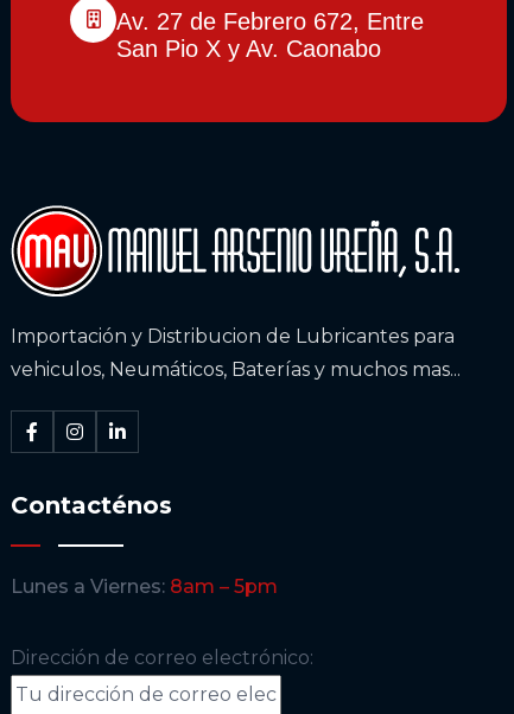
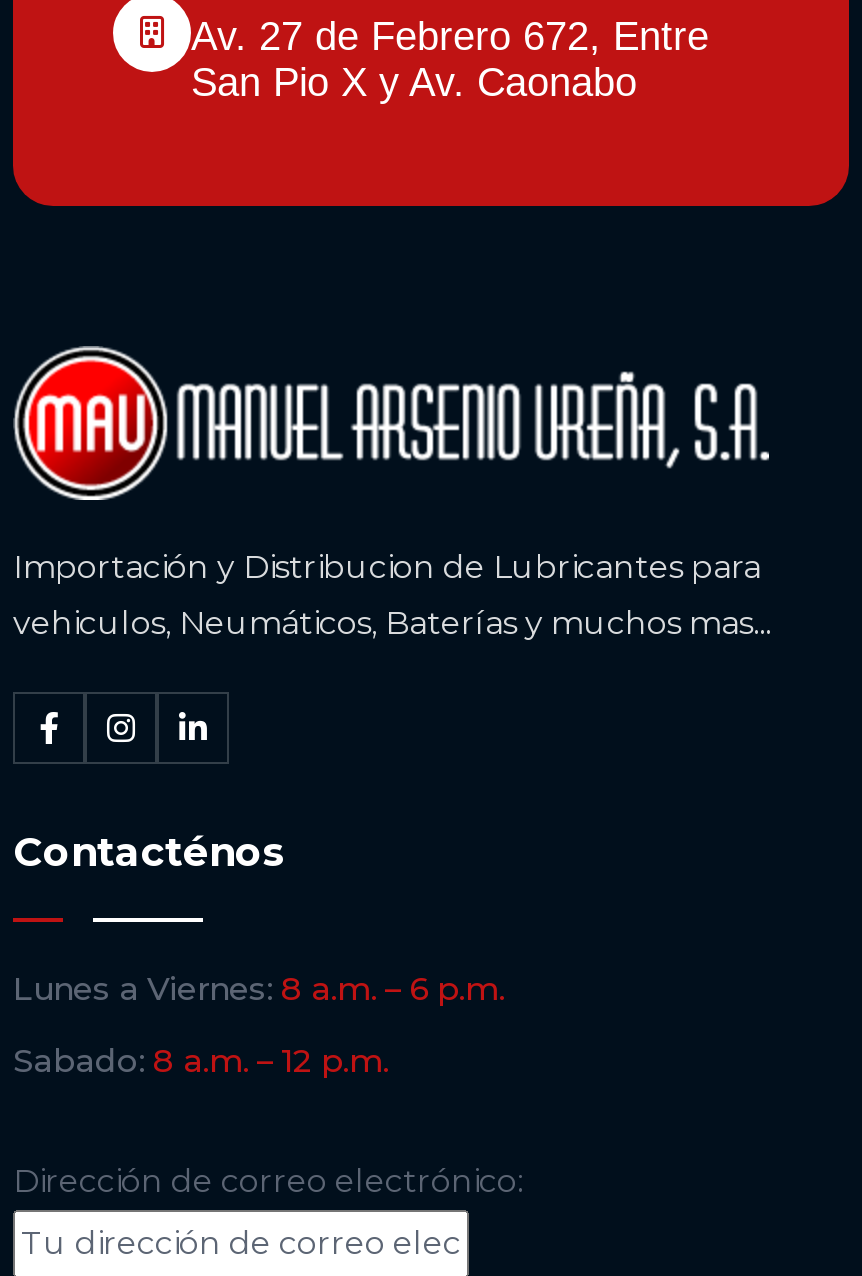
[11,575,278,598] Lunes a Viernes: 8am – 5pm -> [13,970,505,1080] Lunes a Viernes: 8 a.m. – 6 p.m. | Sabado: 8 a.m. – 12 p.m.

